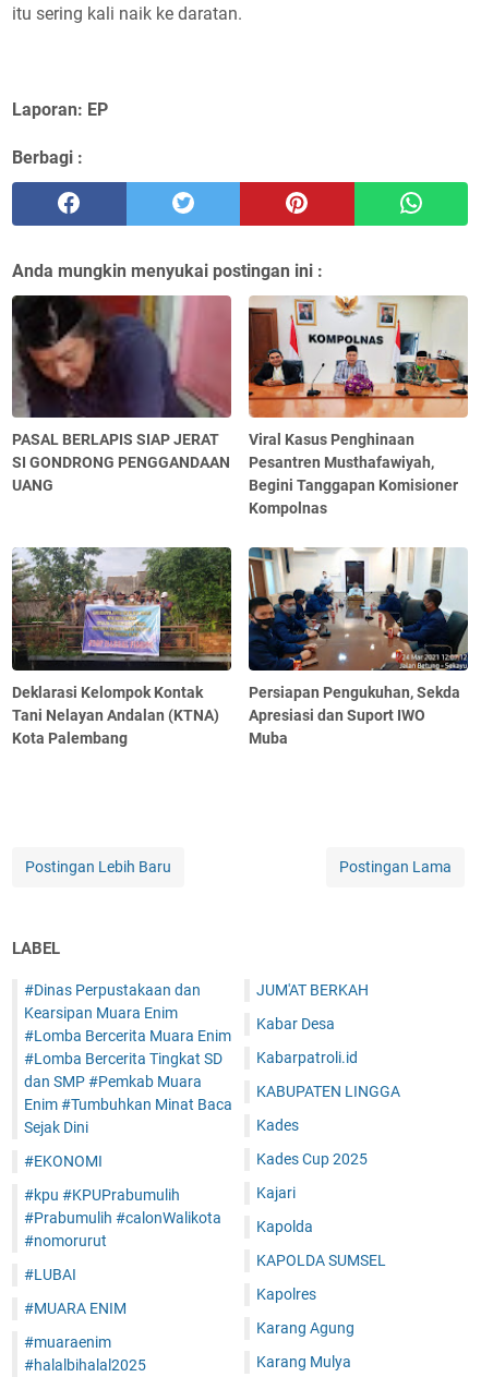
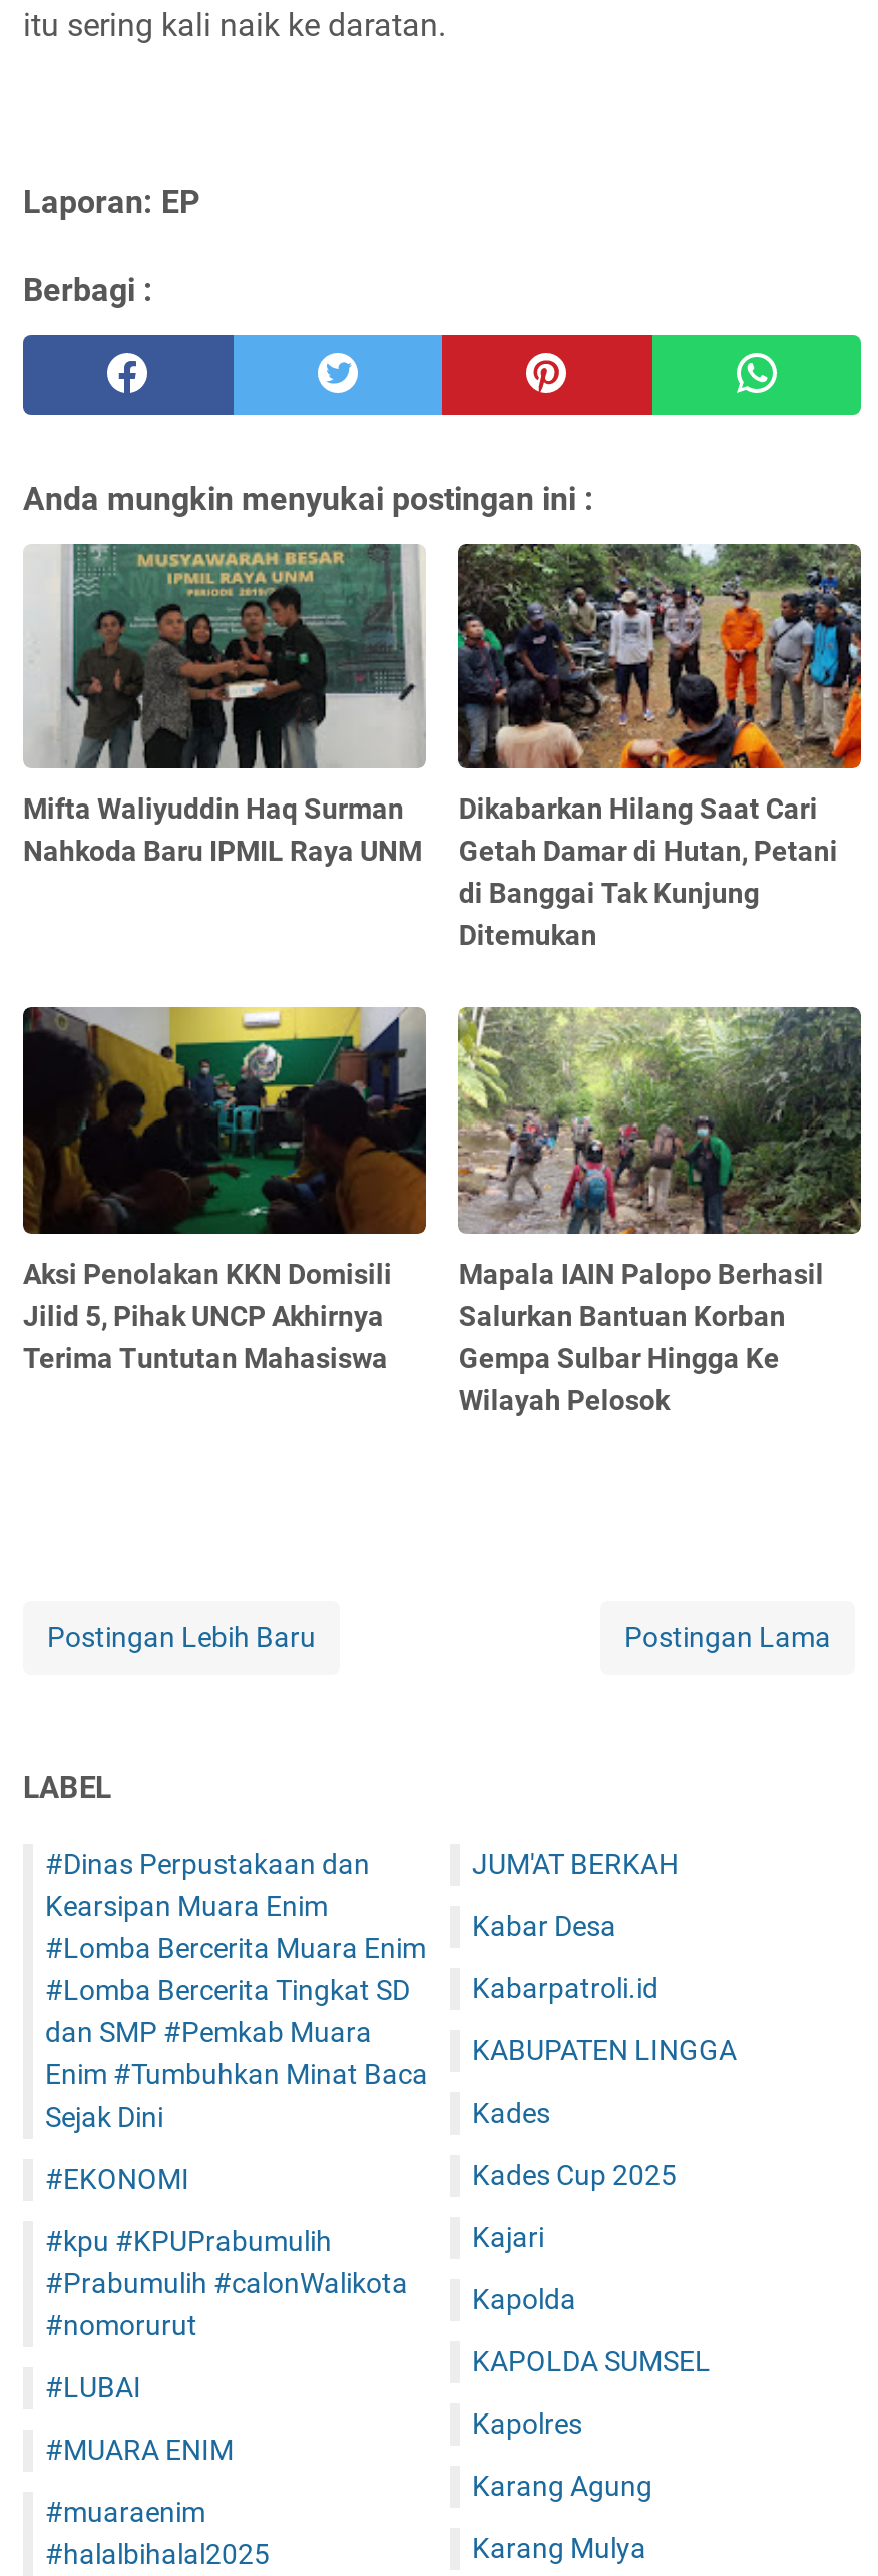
[11,294,231,494] [image] | PASAL BERLAPIS SIAP JERAT | SI GONDRONG PENGGANDAAN | UANG -> [23,542,424,867] [image] | Mifta Waliyuddin Haq Surman | Nahkoda Baru IPMIL Raya UNM
[248,295,469,517] [image] | Viral Kasus Penghinaan | Pesantren Musthafawiyah, | Begini Tanggapan Komisioner | Kompolnas -> [456,542,863,952] [image] | Dikabarkan Hilang Saat Cari | Getah Damar di Hutan, Petani | di Banggai Tak Kunjung | Ditemukan
[11,546,231,747] [image] | Deklarasi Kelompok Kontak | Tani Nelayan Andalan (KTNA) | Kota Palembang -> [21,1005,426,1375] [image] | Aksi Penolakan KKN Domisili | Jilid 5, Pihak UNCP Akhirnya | Terima Tuntutan Mahasiswa
[248,547,468,747] [image] | Persiapan Pengukuhan, Sekda | Apresiasi dan Suport IWO | Muba -> [456,1005,863,1417] [image] | Mapala IAIN Palopo Berhasil | Salurkan Bantuan Korban | Gempa Sulbar Hingga Ke | Wilayah Pelosok

